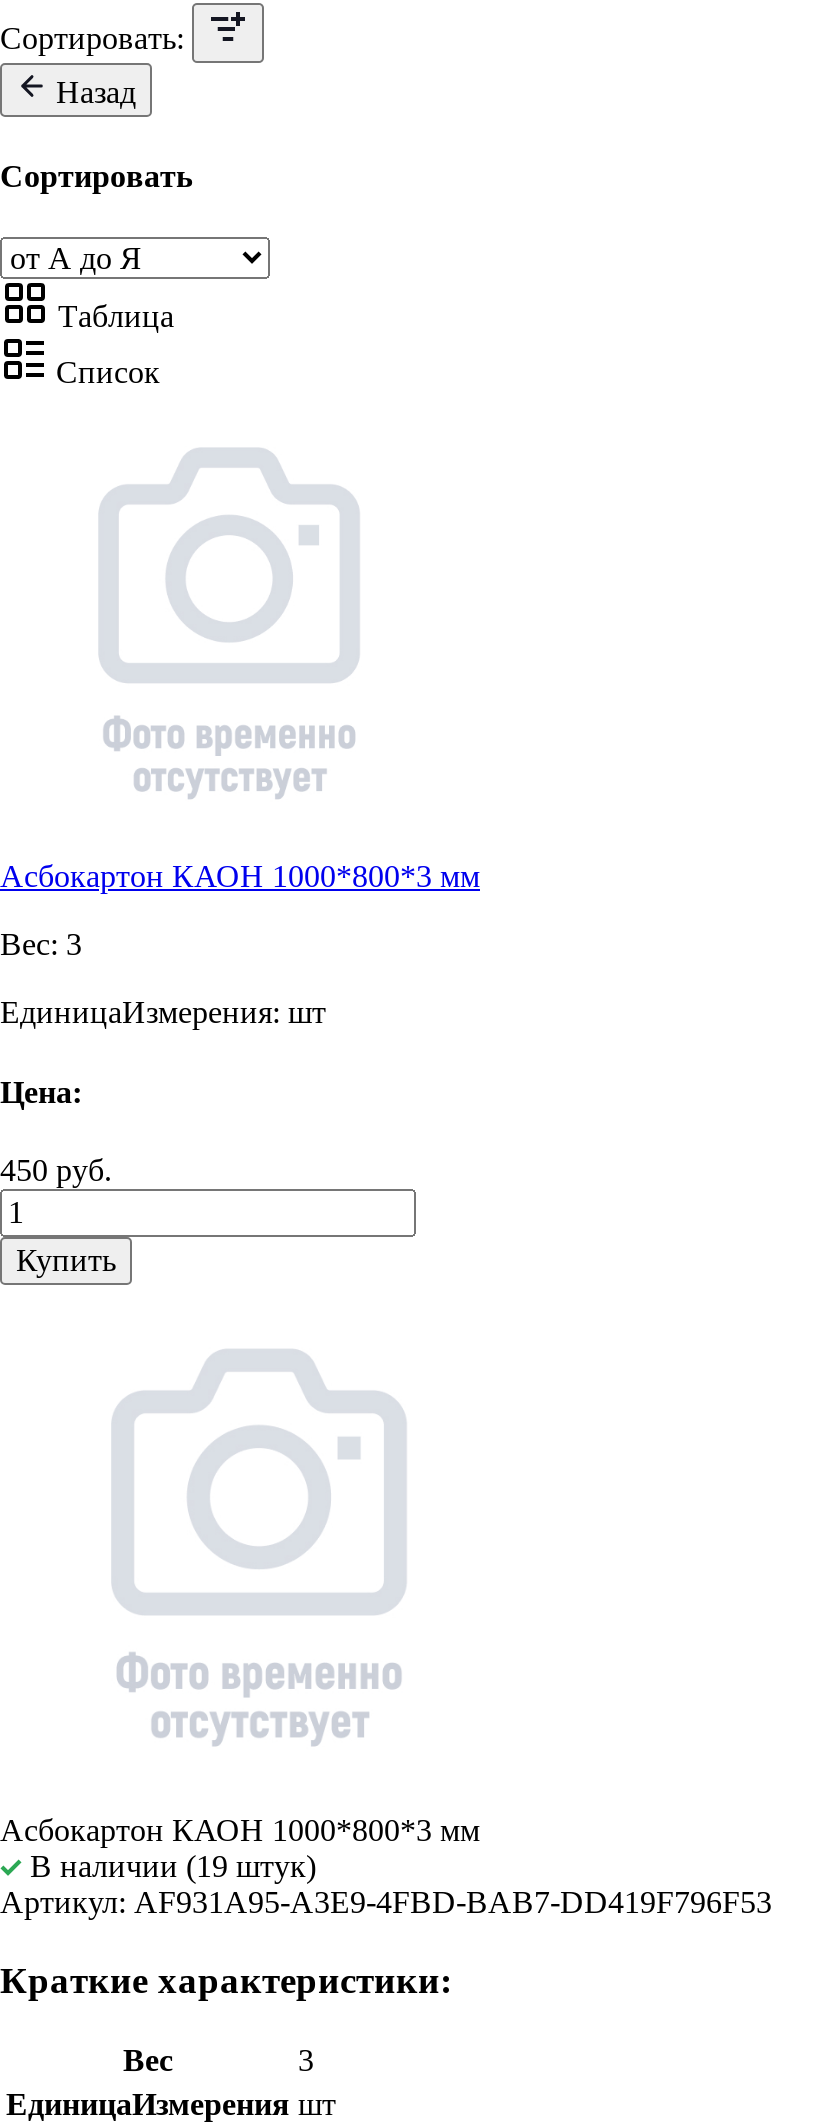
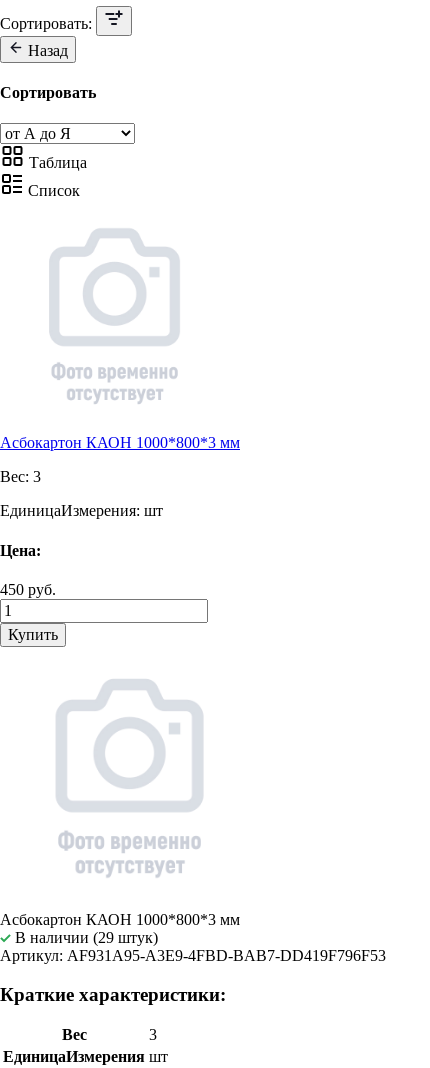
[22,1849,316,1883] В наличии (19 штук) -> [11,929,158,946] В наличии (29 штук)

